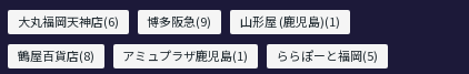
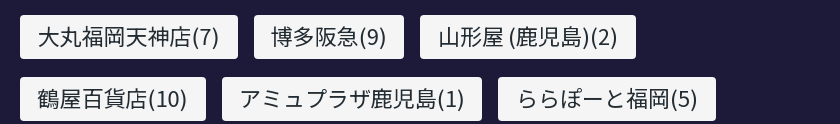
[18,12,119,30] 大丸福岡天神店(6) -> [38,19,220,51] 大丸福岡天神店(7)
[240,12,340,30] 山形屋 (鹿児島)(1) -> [438,19,618,51] 山形屋 (鹿児島)(2)
[18,46,378,64] 鶴屋百貨店(8) アミュプラザ鹿児島(1) ららぽーと福岡(5) -> [38,81,698,113] 鶴屋百貨店(10) アミュプラザ鹿児島(1) ららぽーと福岡(5)

